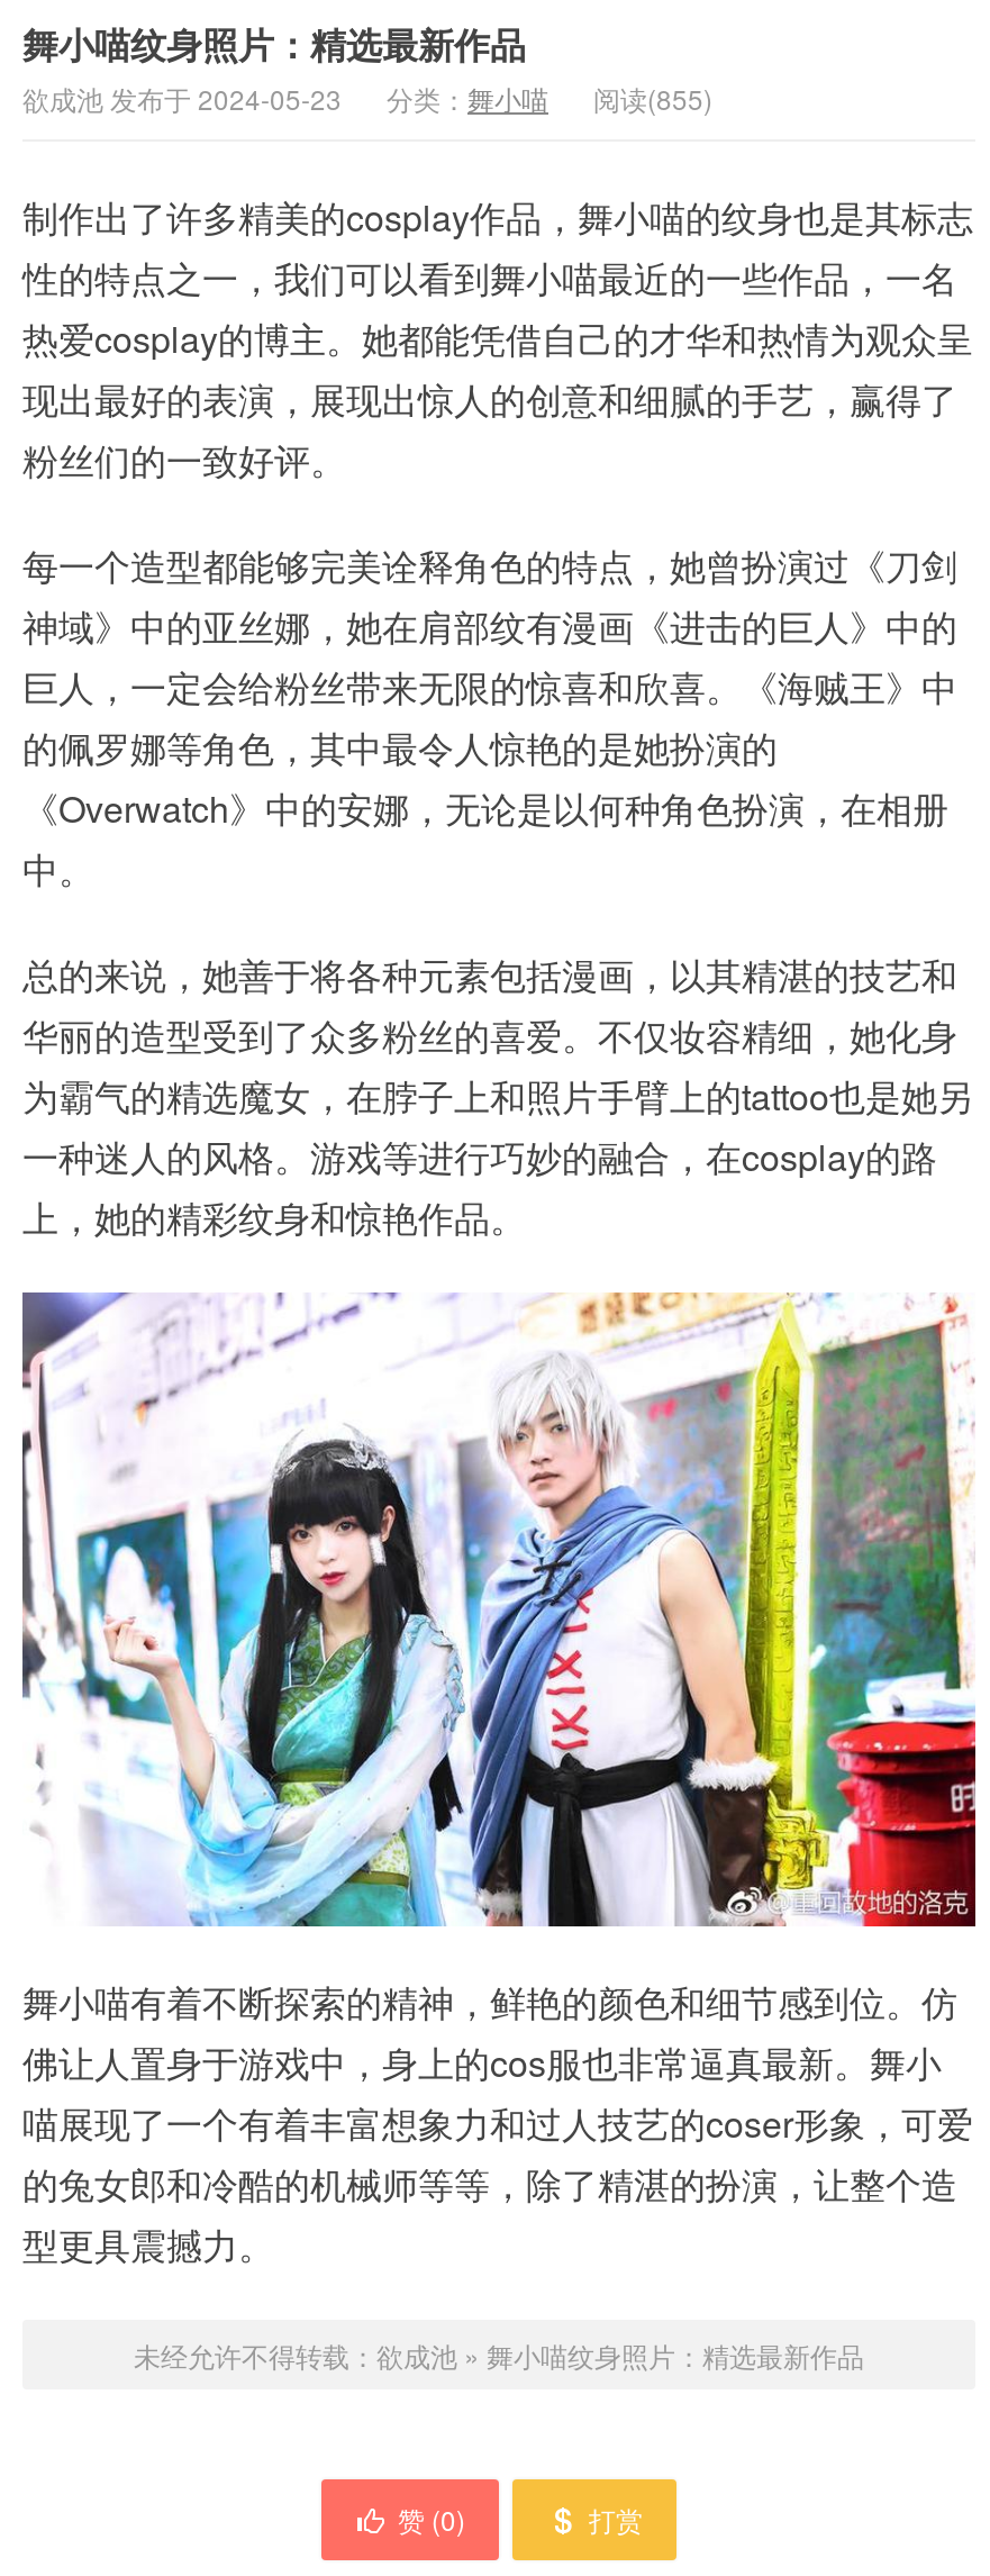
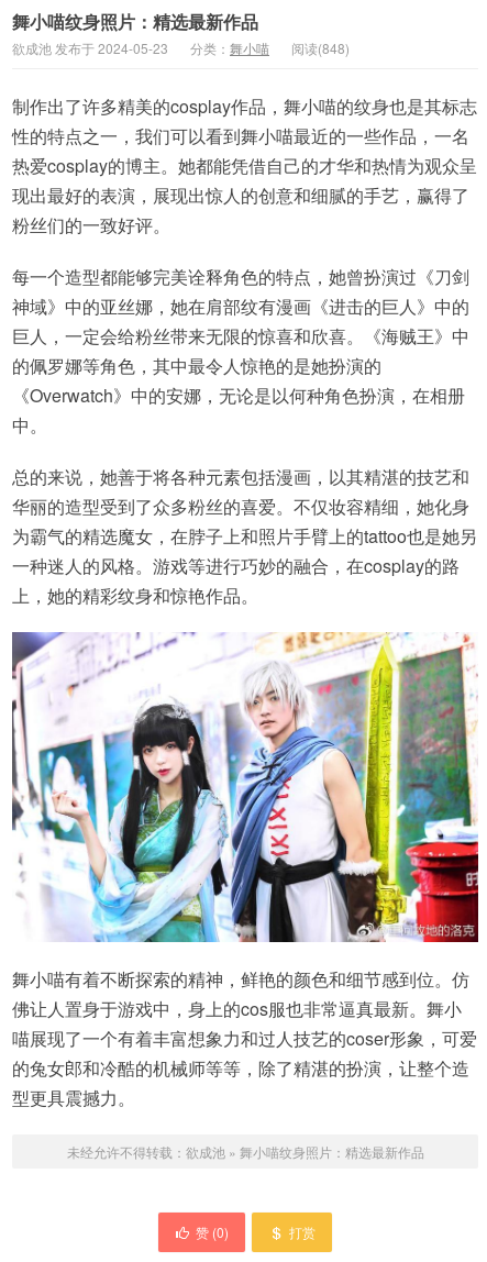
[22,79,712,117] 欲成池 发布于 2024-05-23 分类：舞小喵 阅读(855) -> [12,38,350,57] 欲成池 发布于 2024-05-23 分类：舞小喵 阅读(848)

